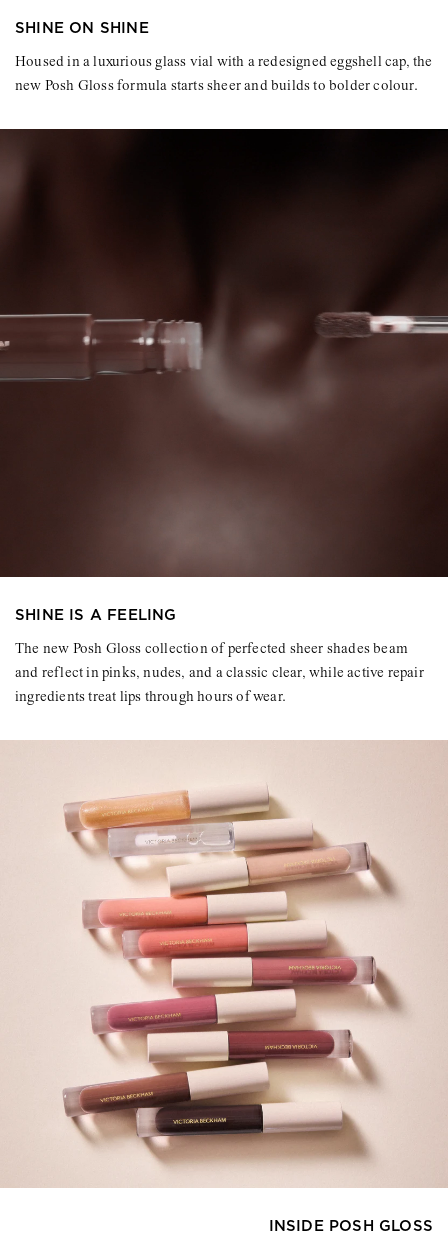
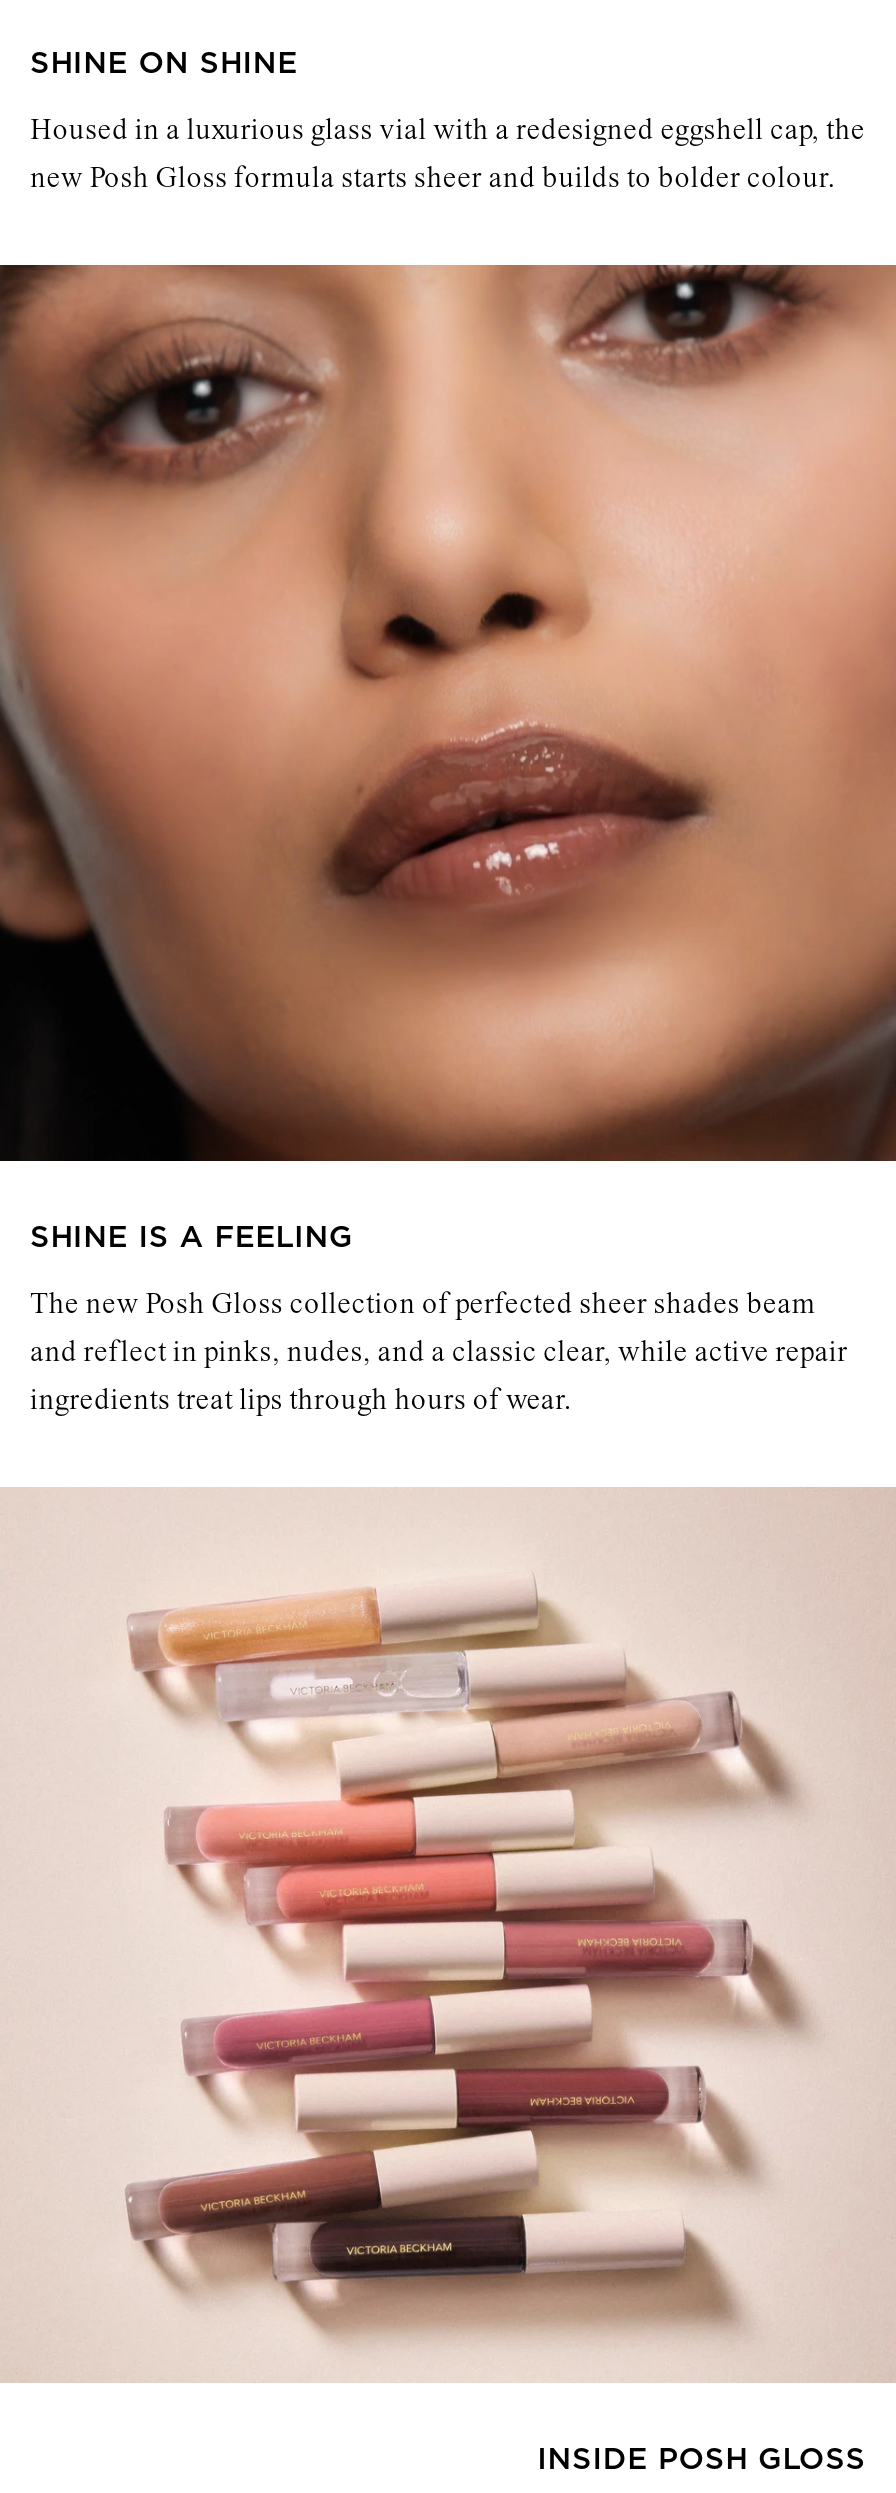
[3,128,445,577] [image] -> [6,263,890,1161] [image]

